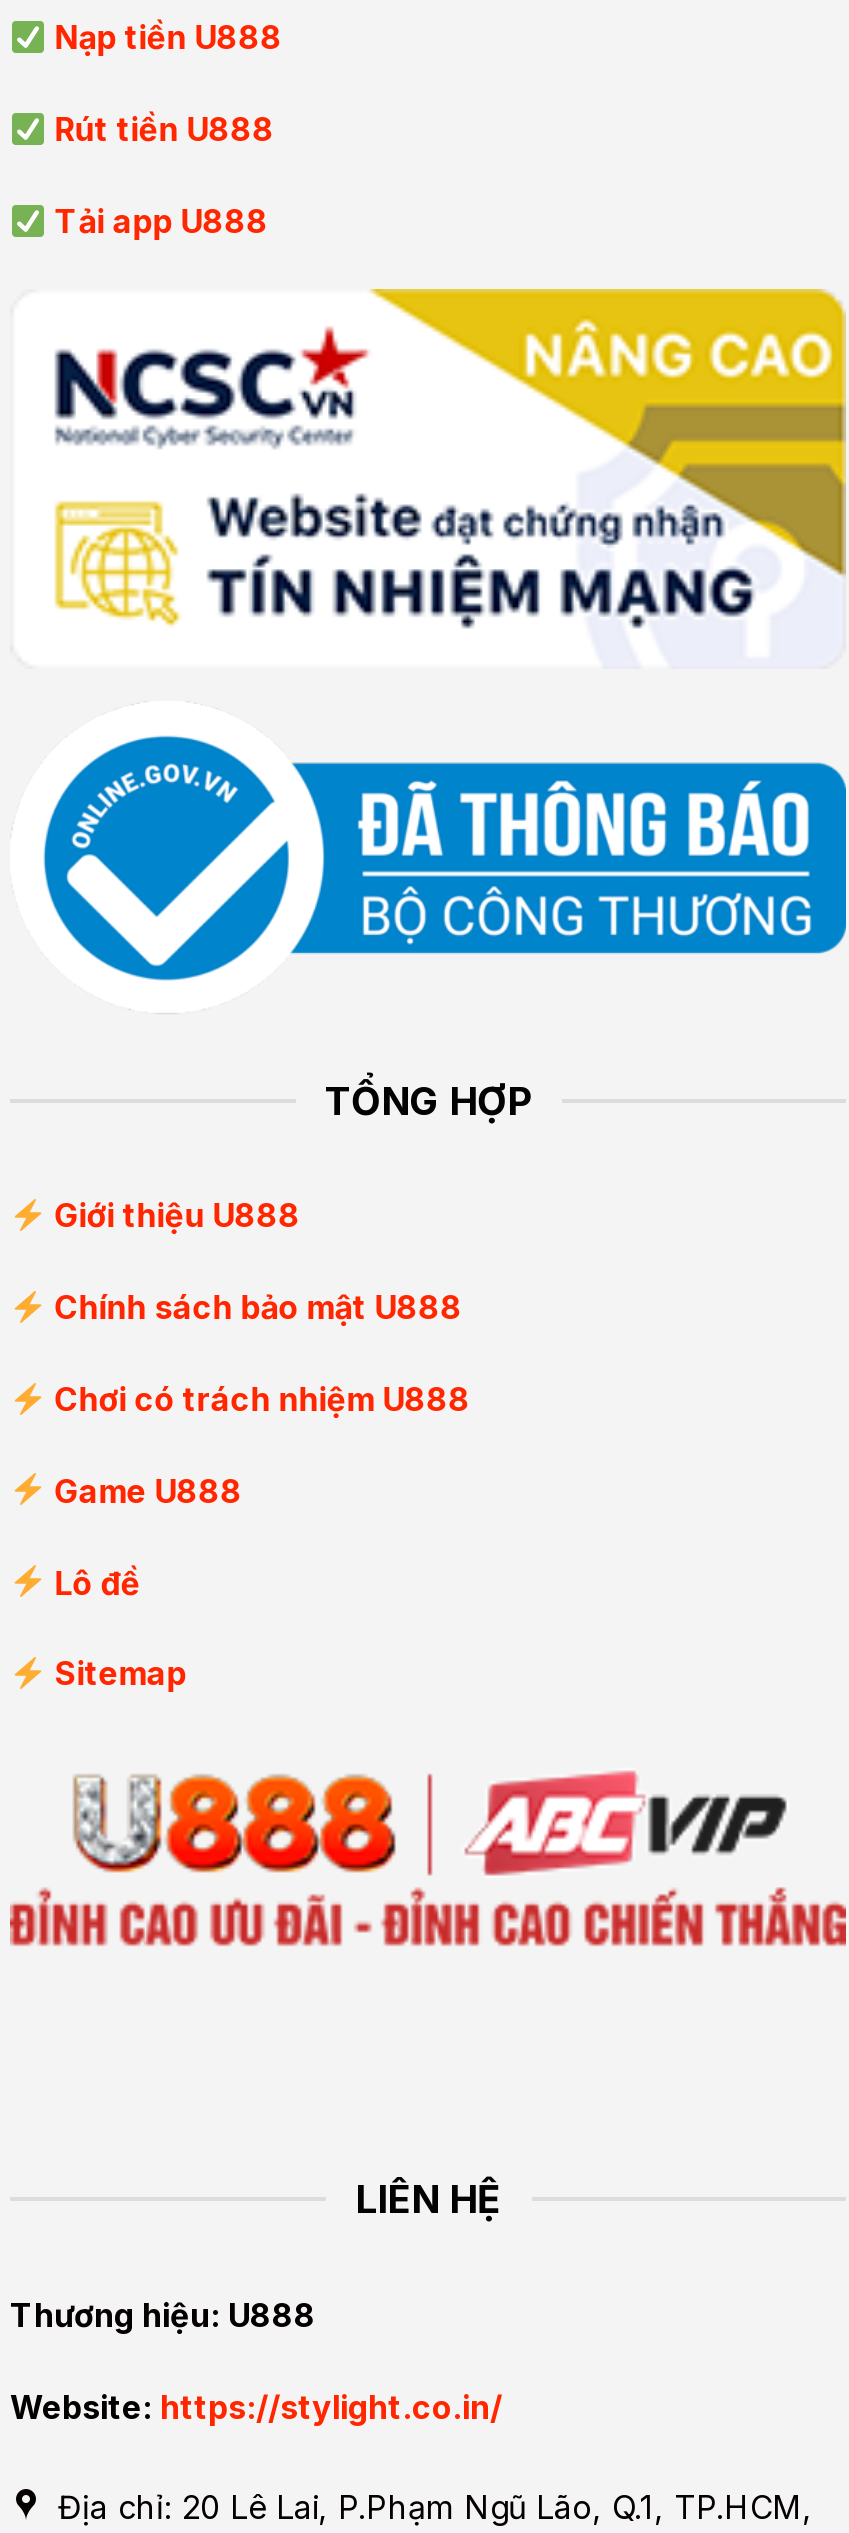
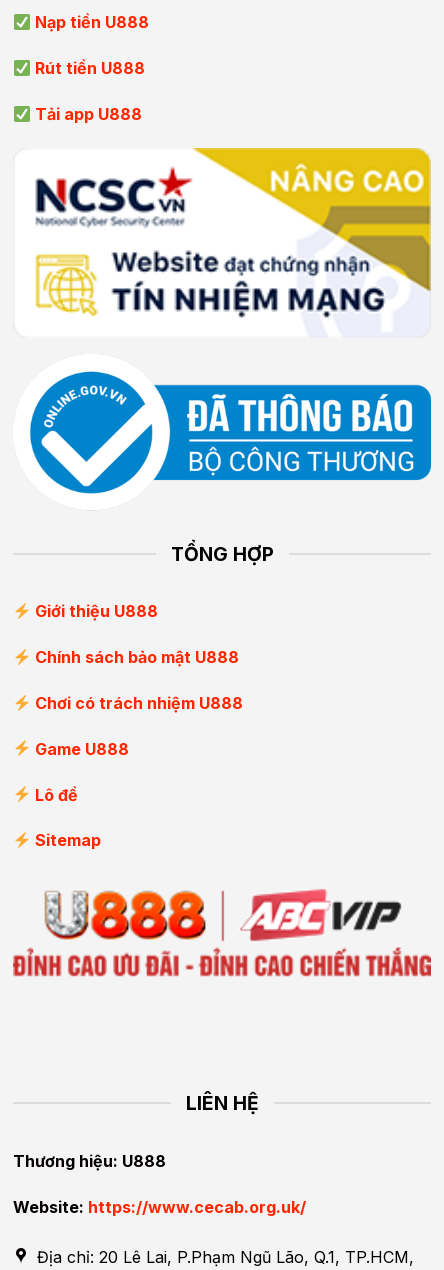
[10,2386,502,2426] Website: https://stylight.co.in/ -> [13,1197,306,1217] Website: https://www.cecab.org.uk/

